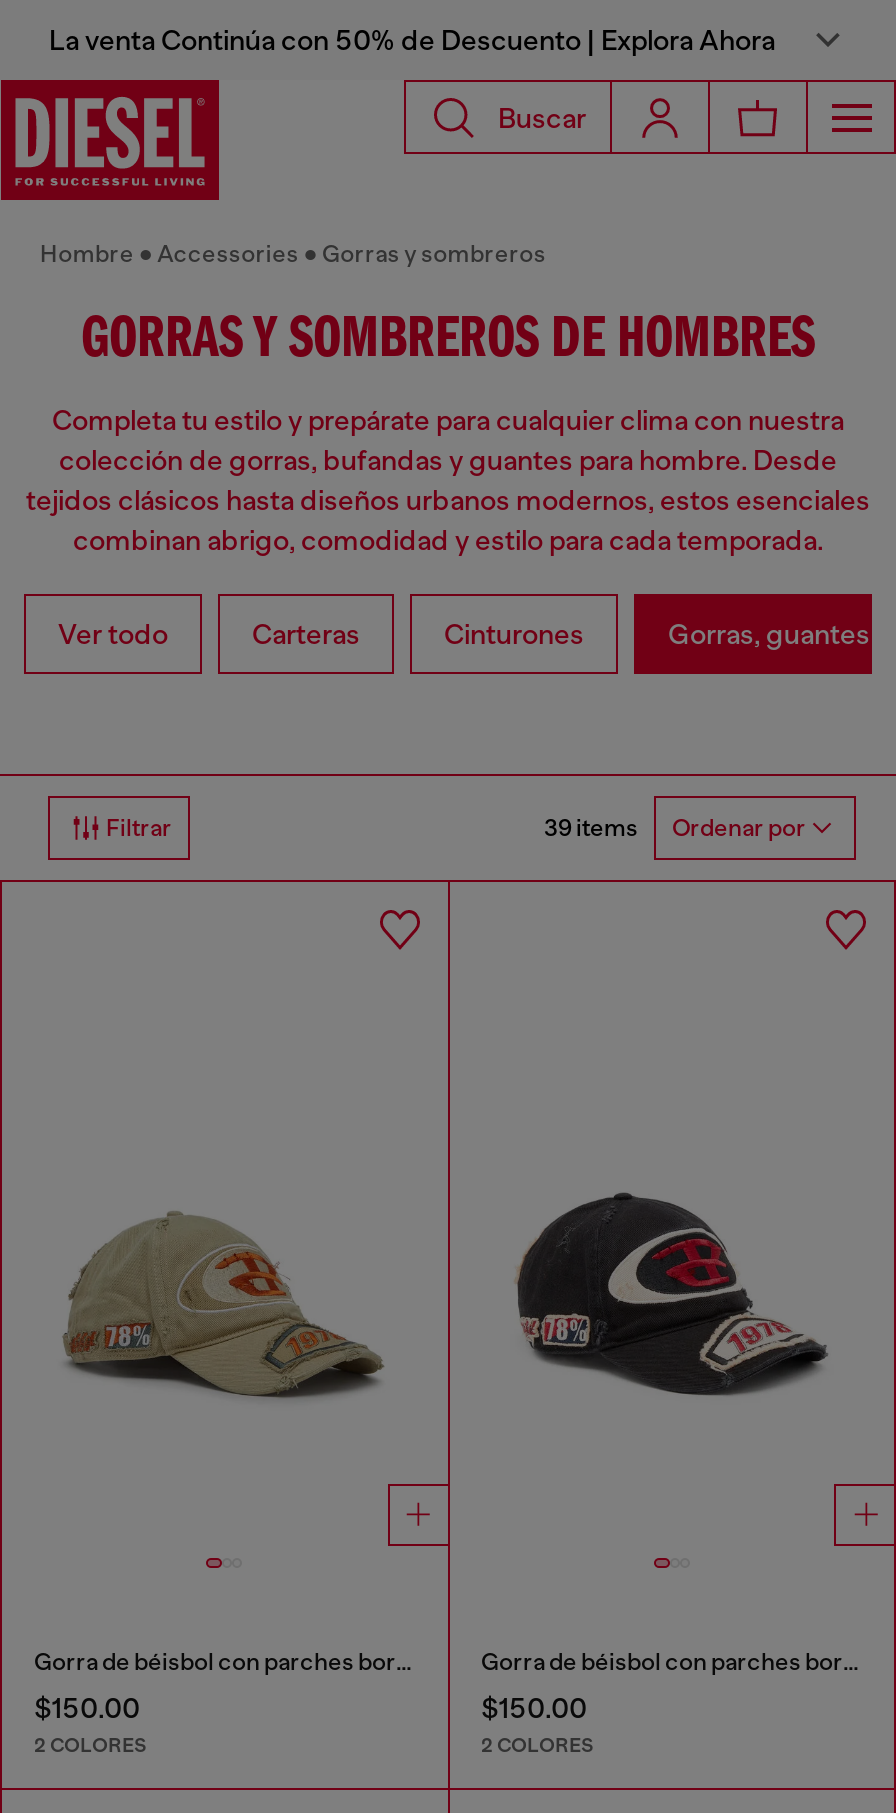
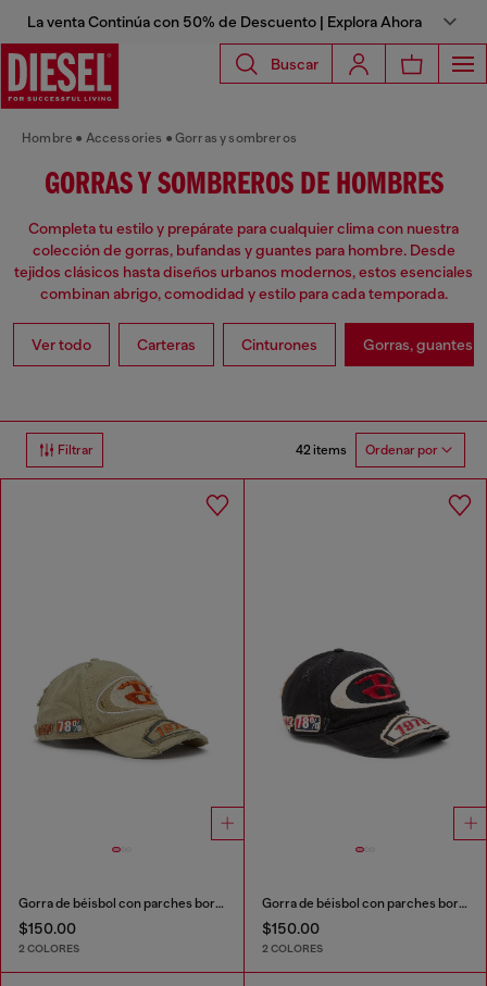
[544,814,806,843] 39 items Ordenar por -> [296,442,438,458] 42 items Ordenar por

